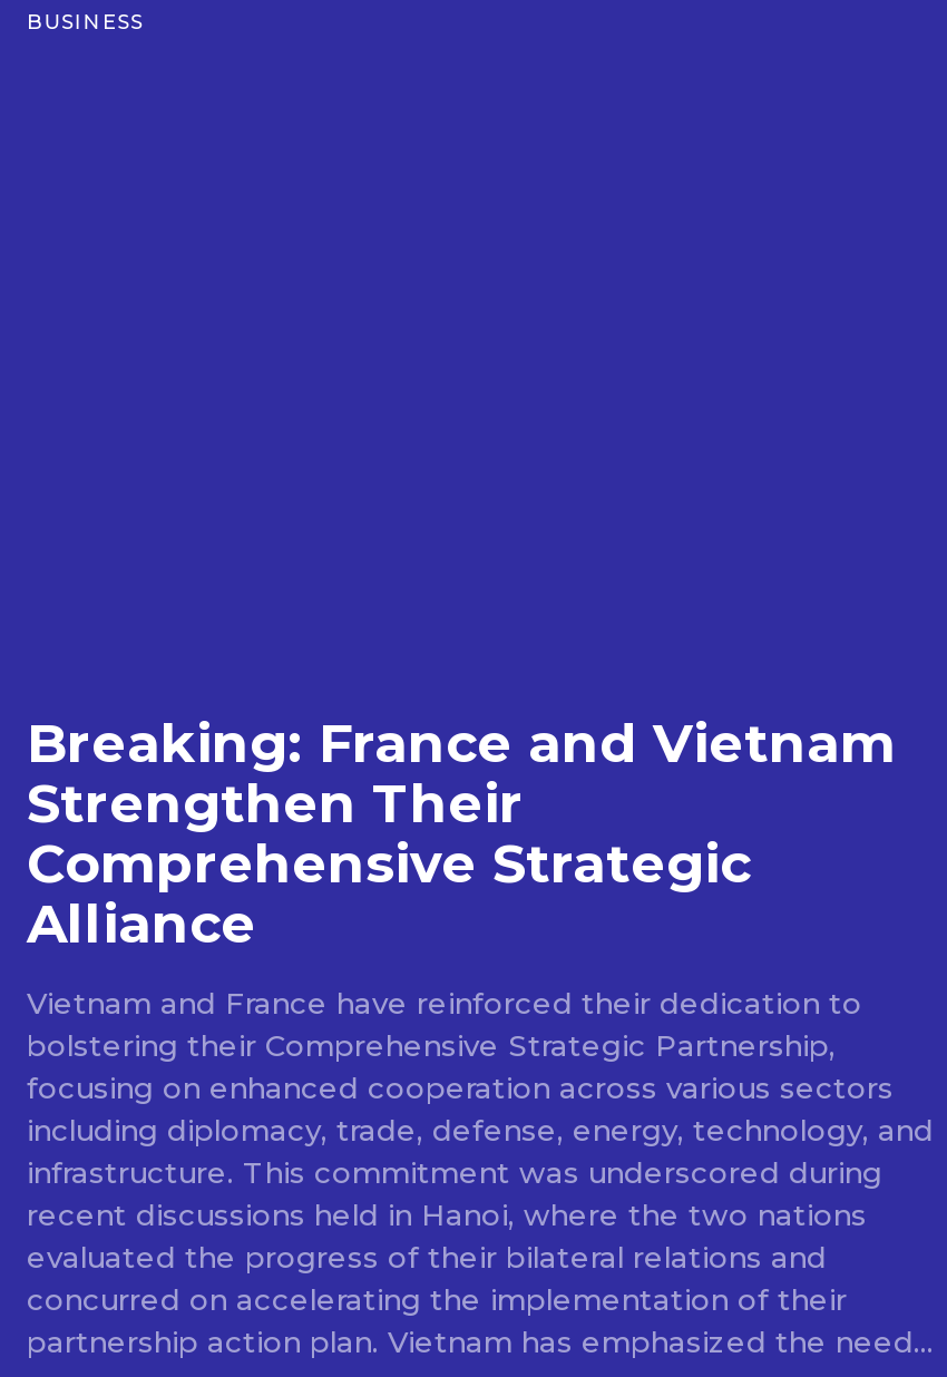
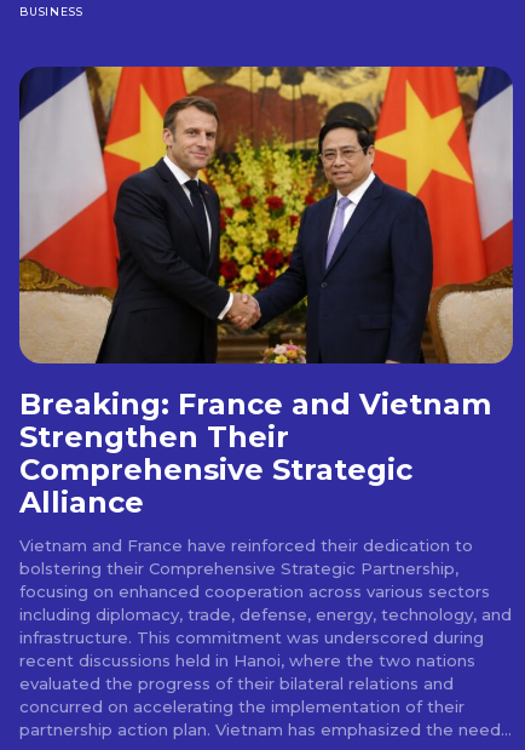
none -> [18,65,514,365] [image]

